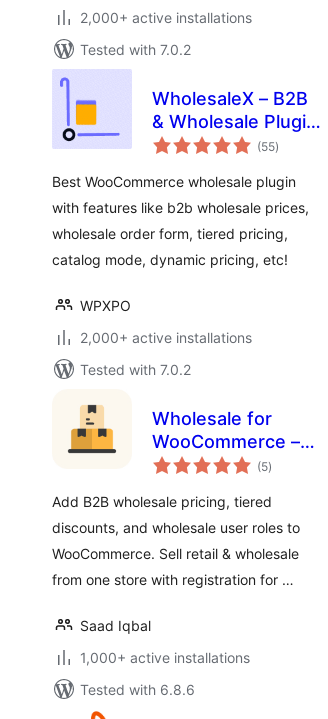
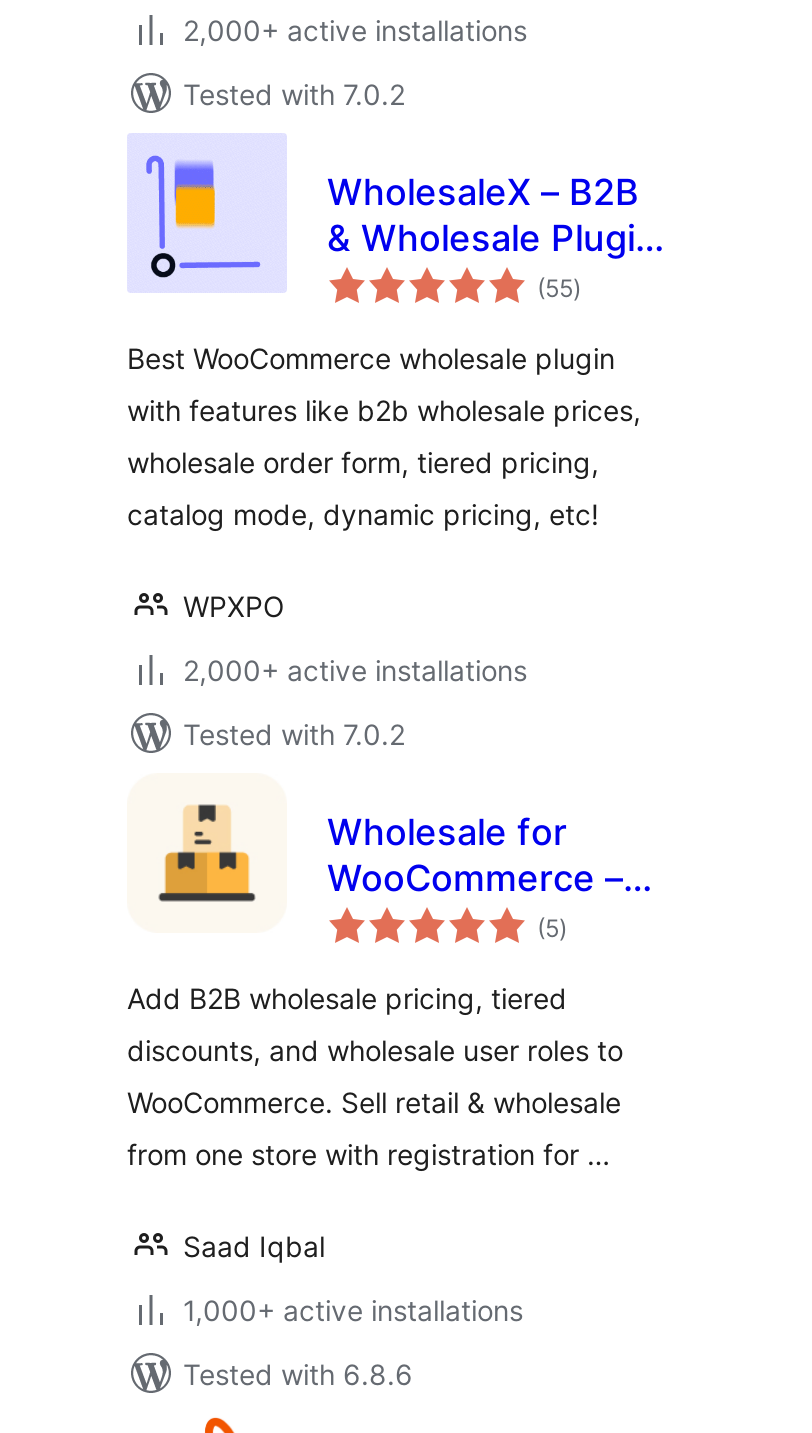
[59,77,98,138] [image] -> [143,151,255,273] [image]

